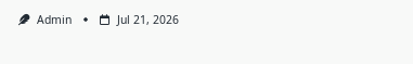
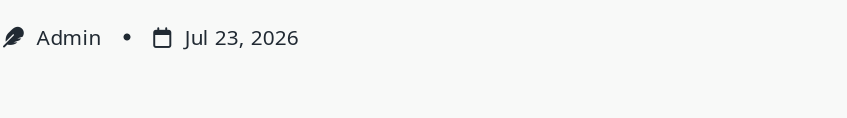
[117,12,179,27] Jul 21, 2026 -> [185,22,299,50] Jul 23, 2026

